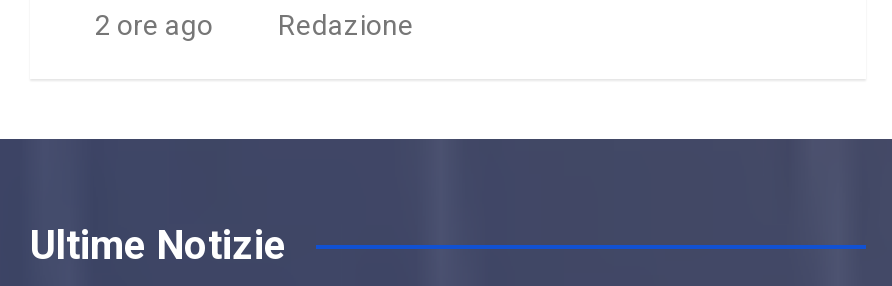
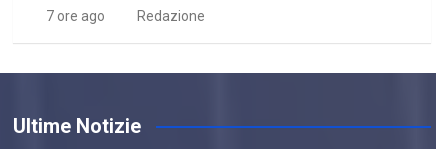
[95,9,213,41] 2 ore ago -> [45,8,104,24] 7 ore ago

